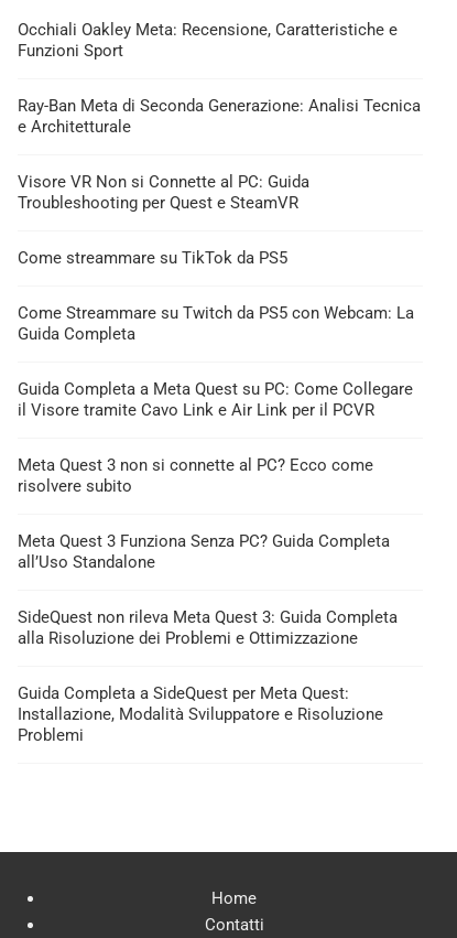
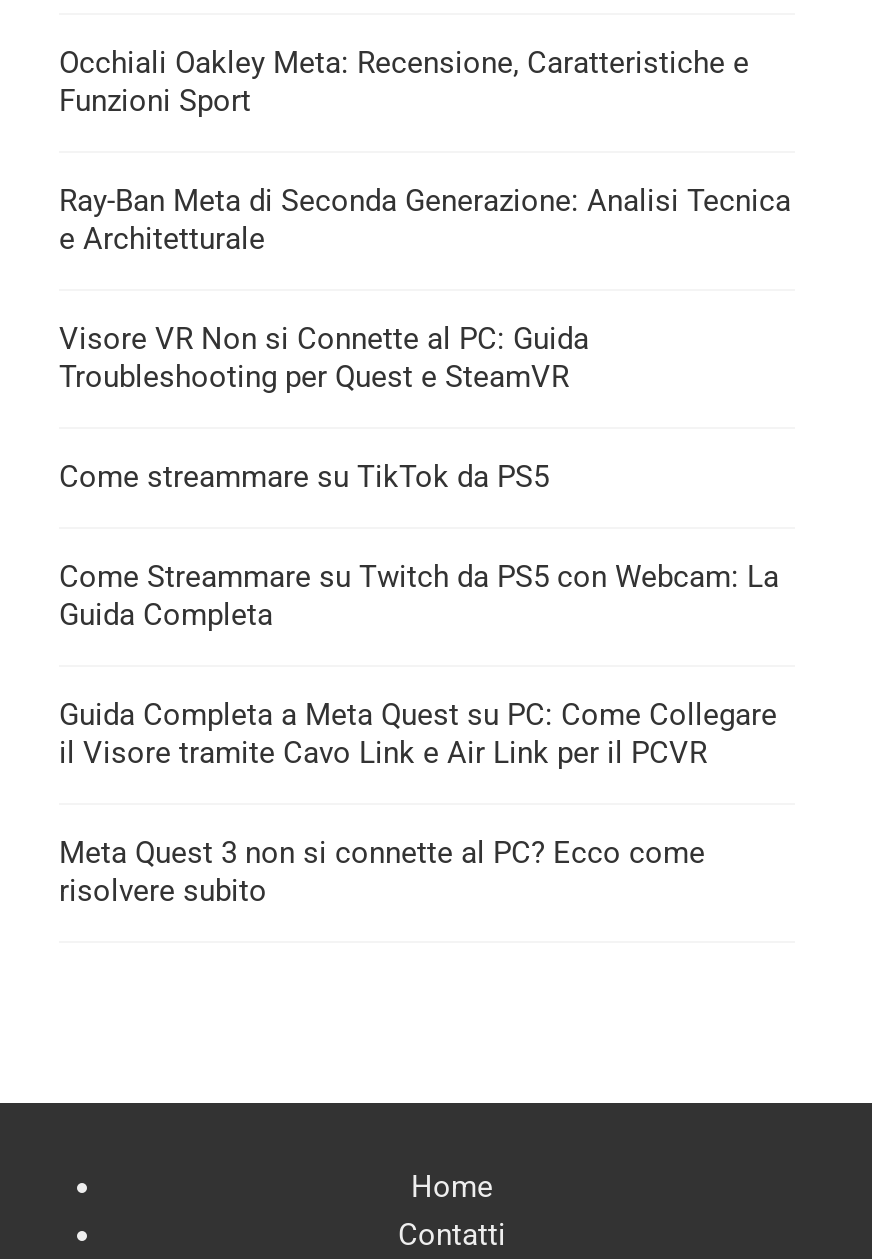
[18,531,398,745] Meta Quest 3 Funziona Senza PC? Guida Completa | all’Uso Standalone | SideQuest non rileva Meta Quest 3: Guida Completa | alla Risoluzione dei Problemi e Ottimizzazione | Guida Completa a SideQuest per Meta Quest: | Installazione, Modalità Sviluppatore e Risoluzione | Problemi -> none

